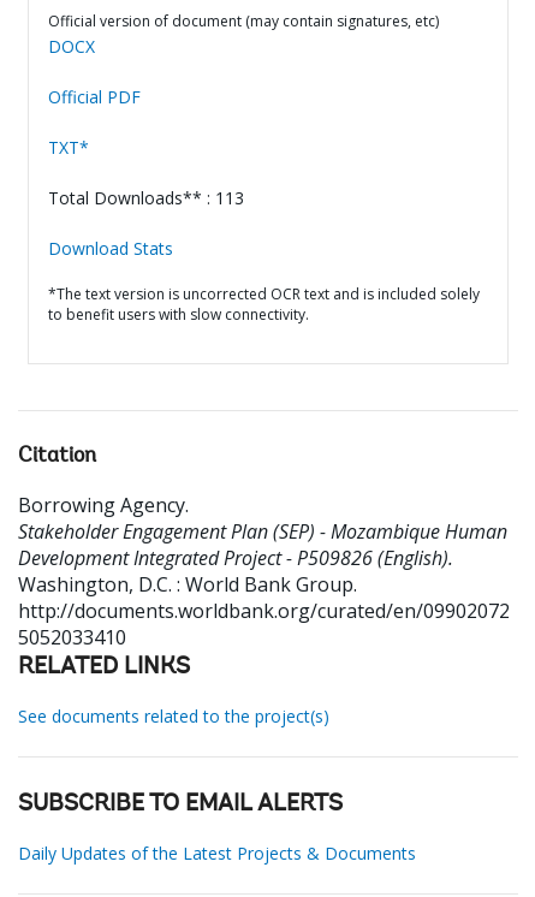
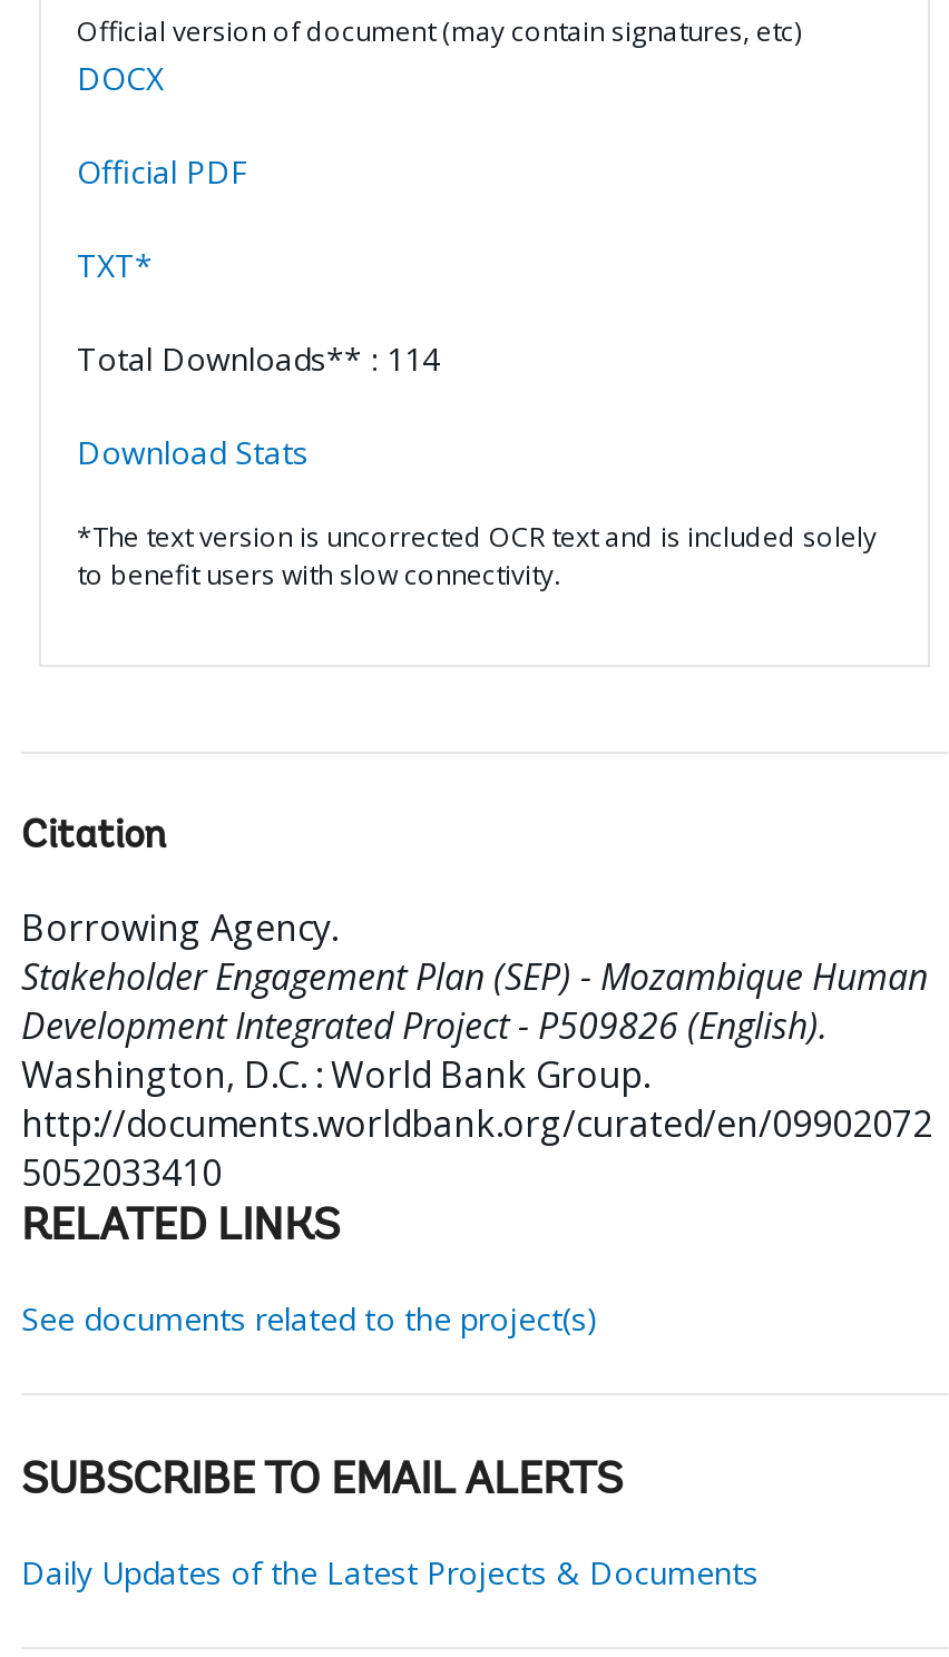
[48,186,244,209] Total Downloads** : 113 -> [77,337,440,380] Total Downloads** : 114

